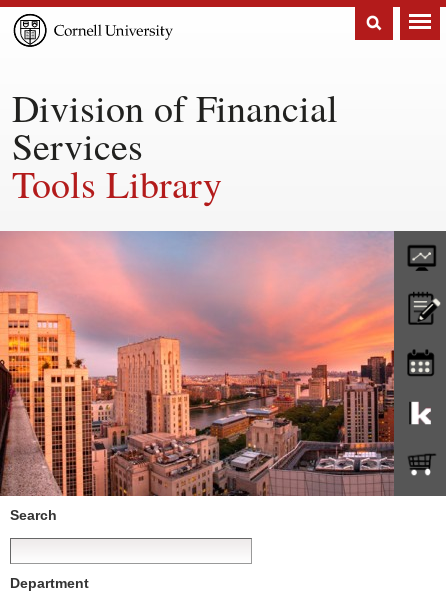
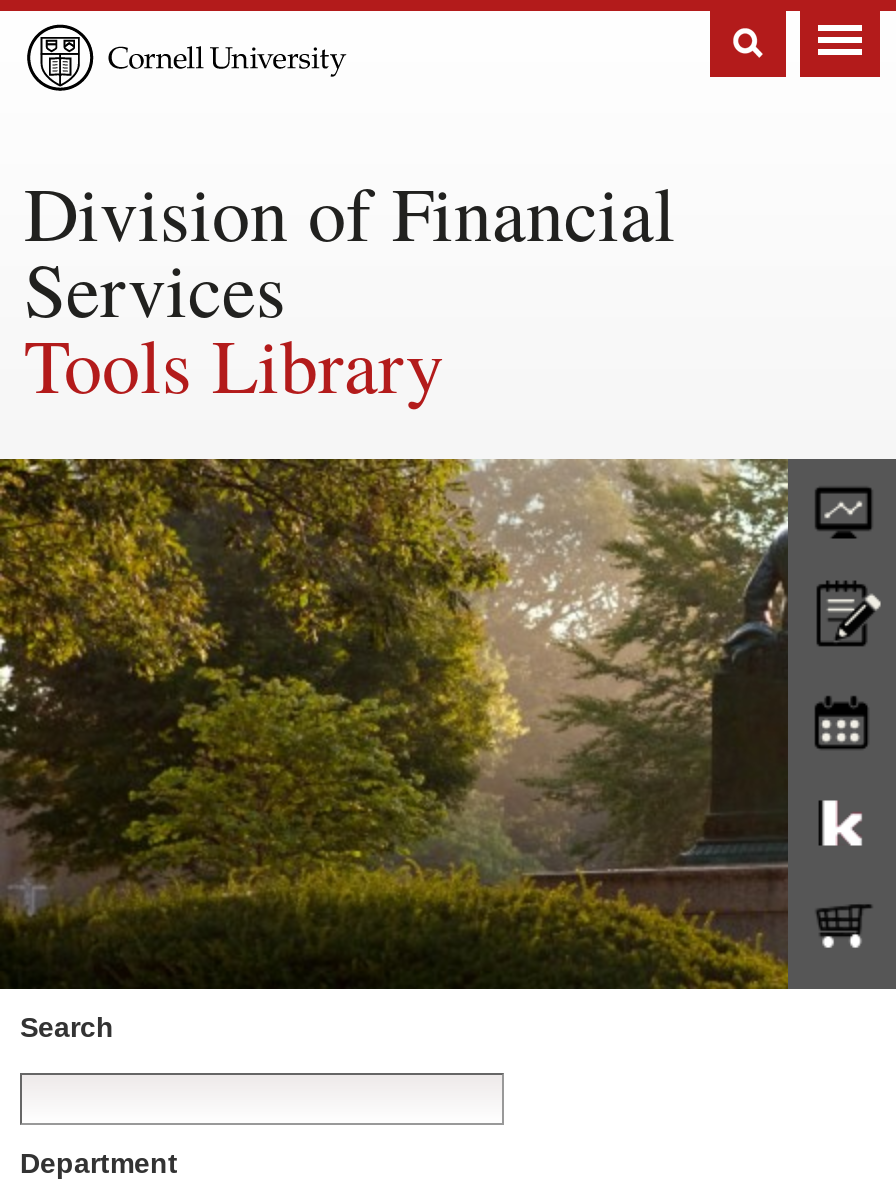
[3,231,395,497] [image] -> [6,457,788,991] [image]

